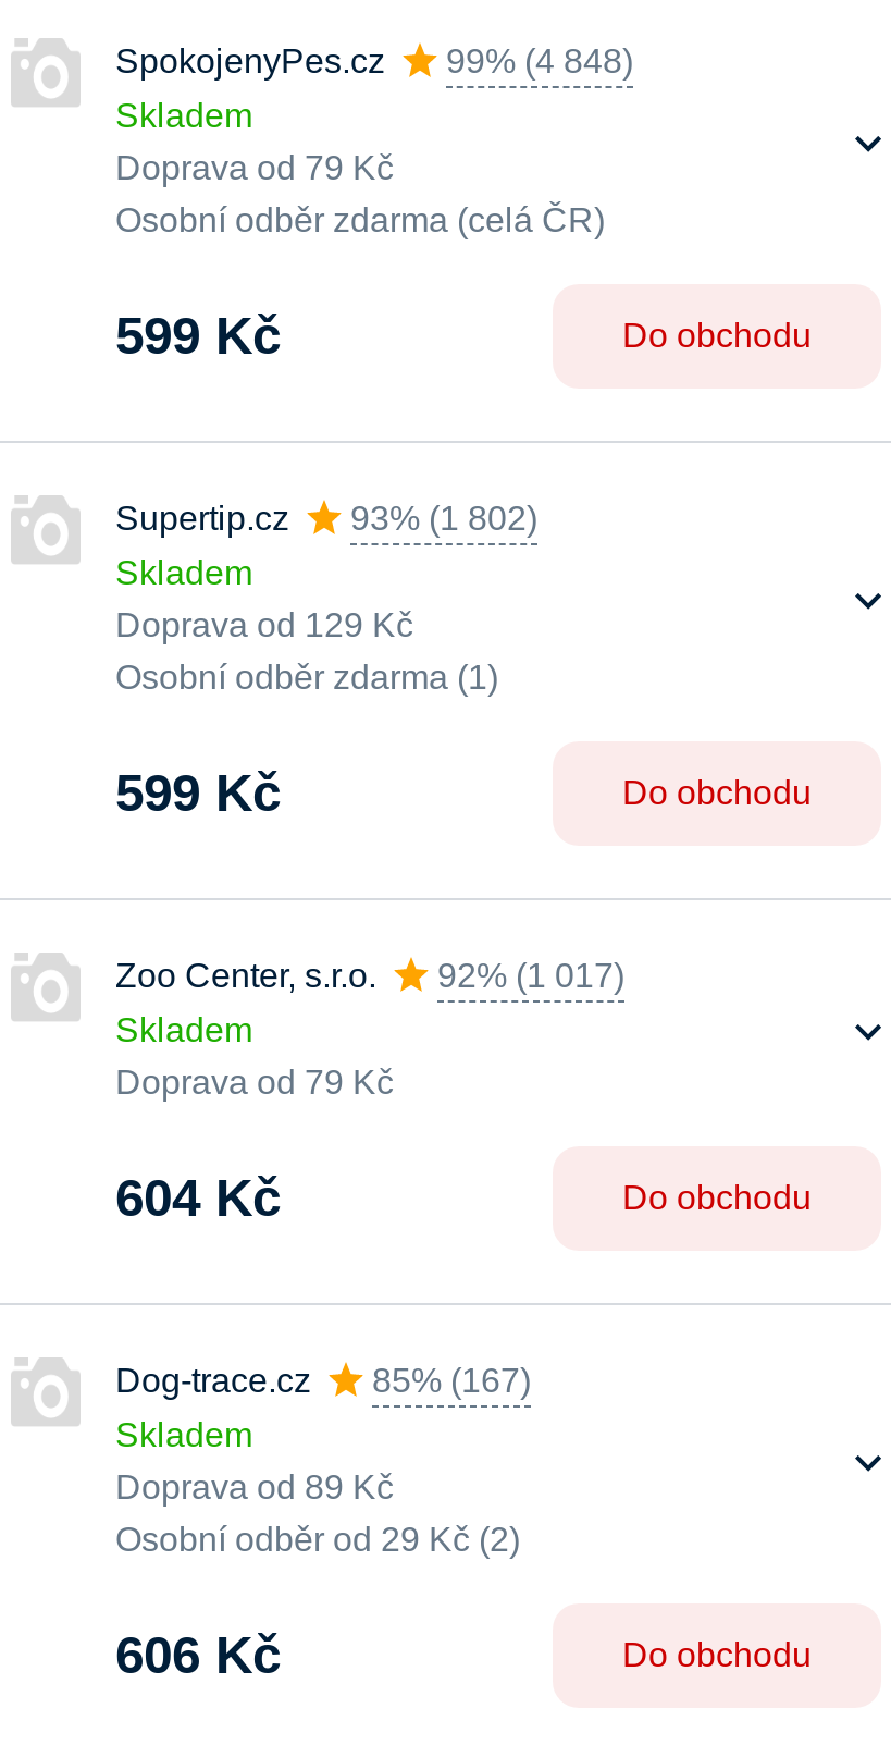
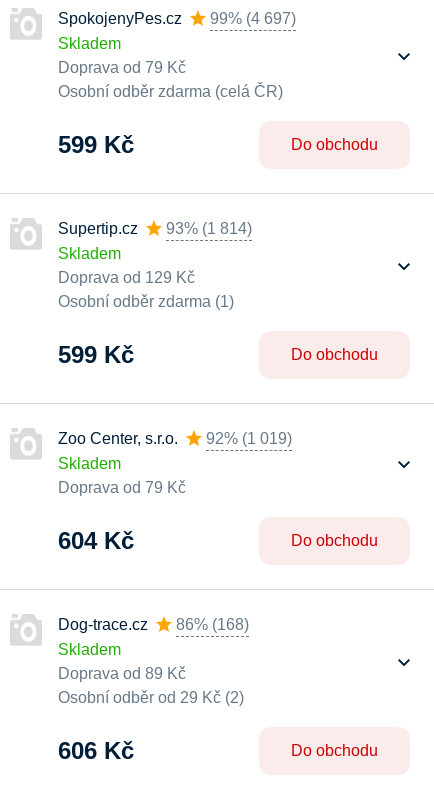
[115,42,633,79] SpokojenyPes.cz 99% (4 848) -> [58,10,296,27] SpokojenyPes.cz 99% (4 697)
[115,500,537,537] Supertip.cz 93% (1 802) -> [58,220,252,237] Supertip.cz 93% (1 814)
[115,957,624,994] Zoo Center, s.r.o. 92% (1 017) -> [58,430,292,447] Zoo Center, s.r.o. 92% (1 019)
[115,1362,531,1399] Dog-trace.cz 85% (167) -> [58,616,249,633] Dog-trace.cz 86% (168)

